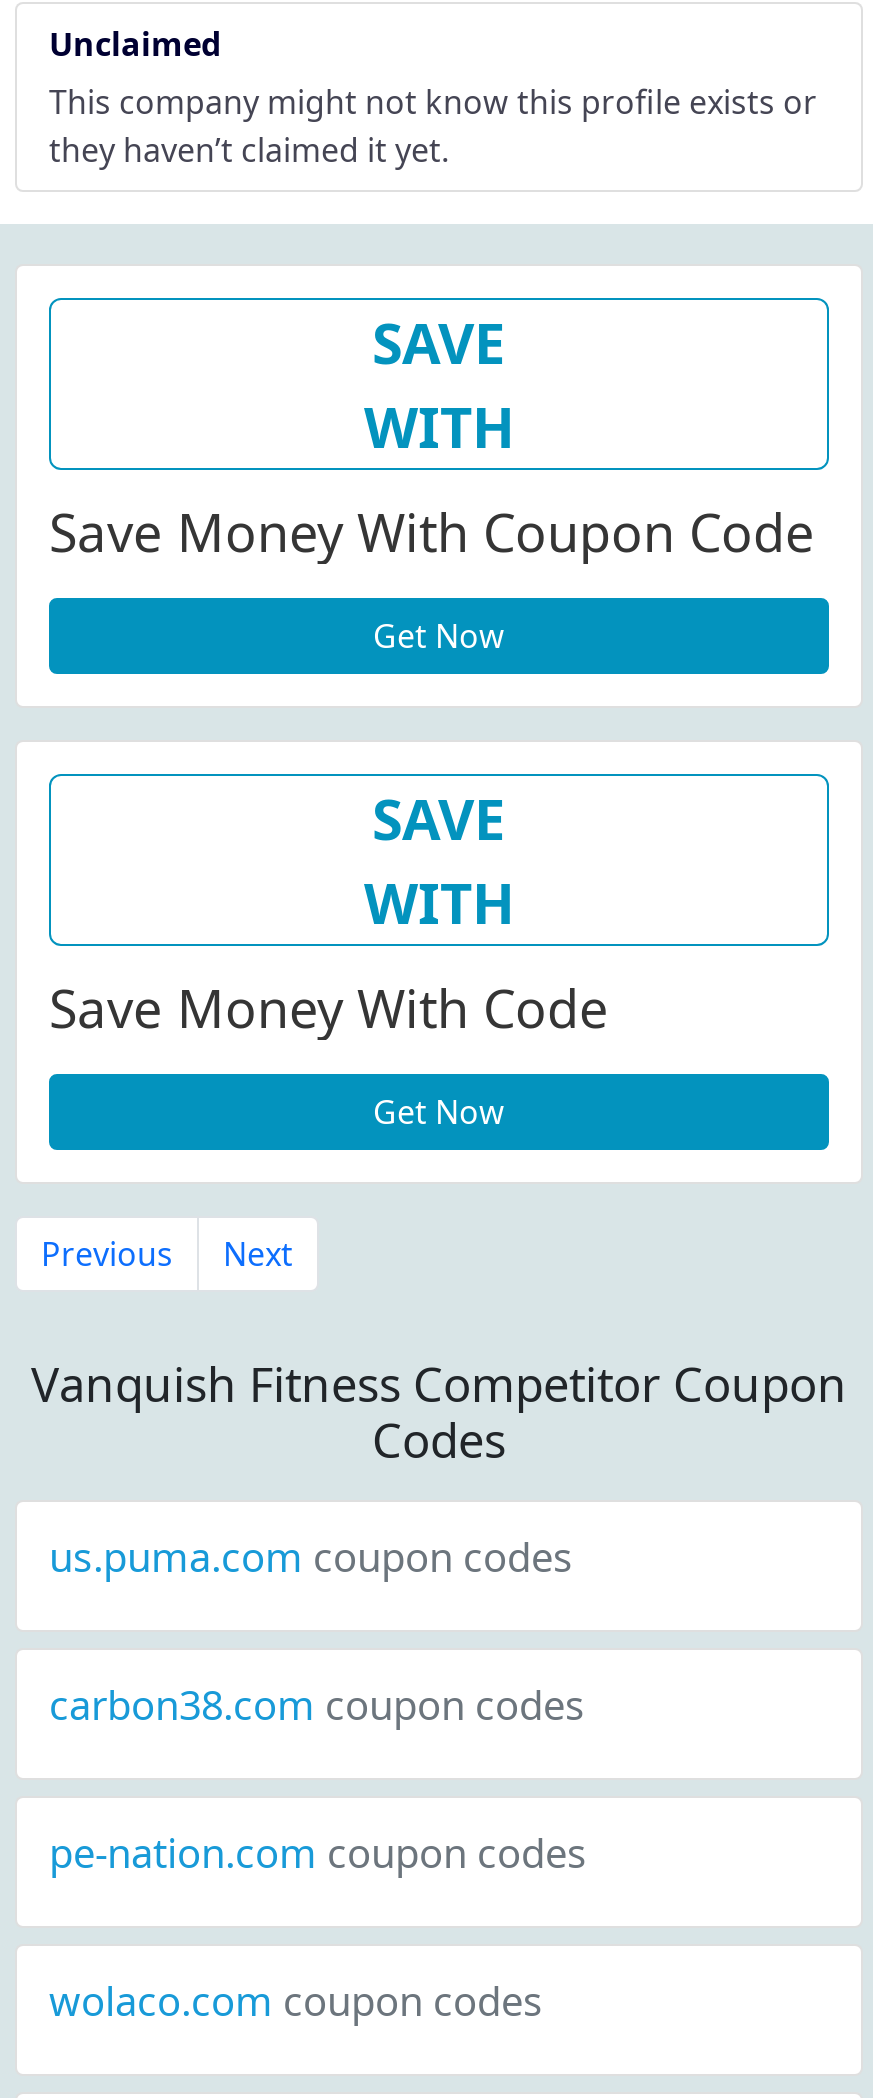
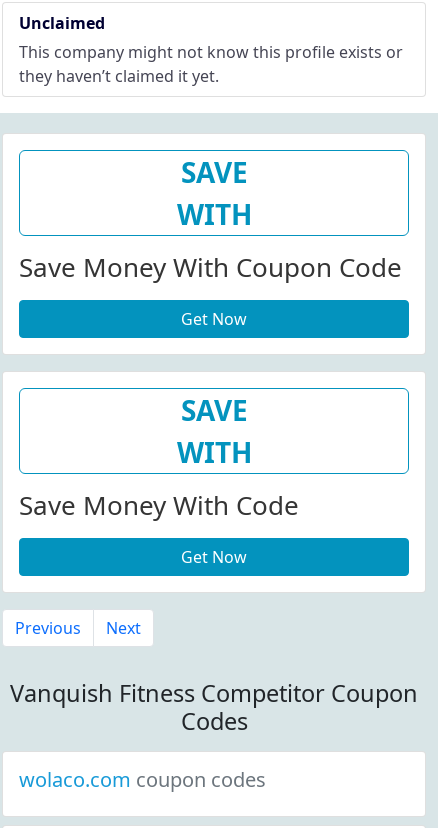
[49,1530,587,1880] us.puma.com coupon codes | carbon38.com coupon codes | pe-nation.com coupon codes -> none

